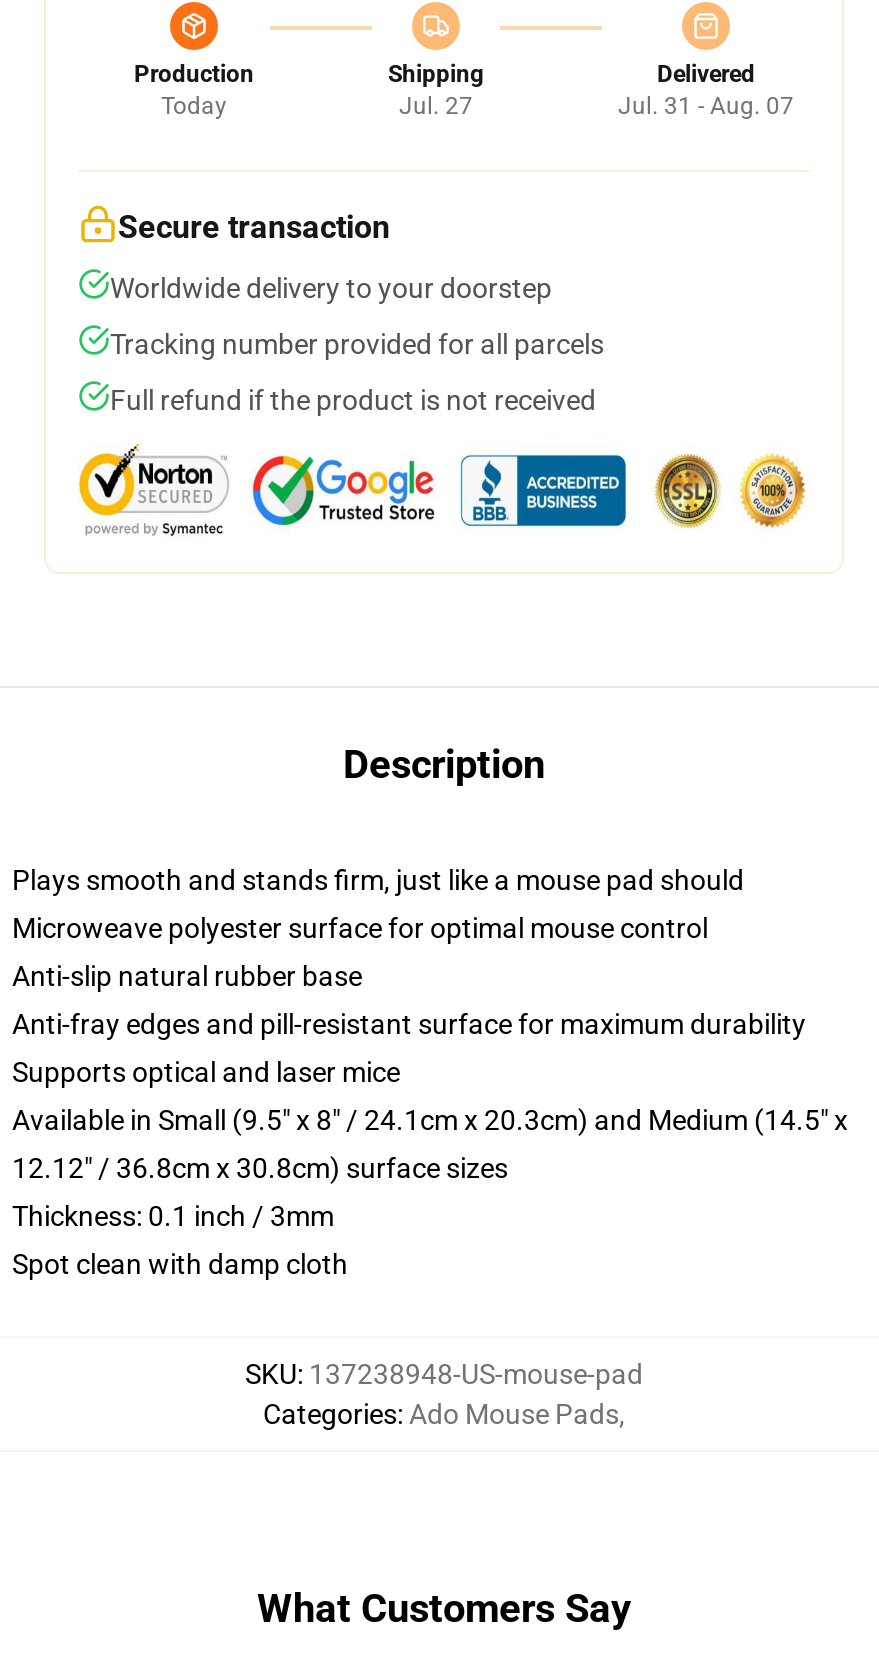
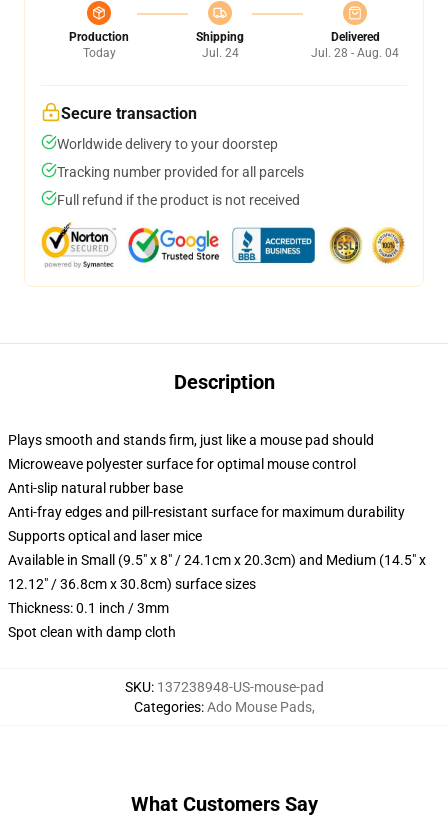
[399,92,473,120] Jul. 27 -> [201,46,238,60] Jul. 24
[618,92,794,120] Jul. 31 - Aug. 07 -> [311,46,399,60] Jul. 28 - Aug. 04

